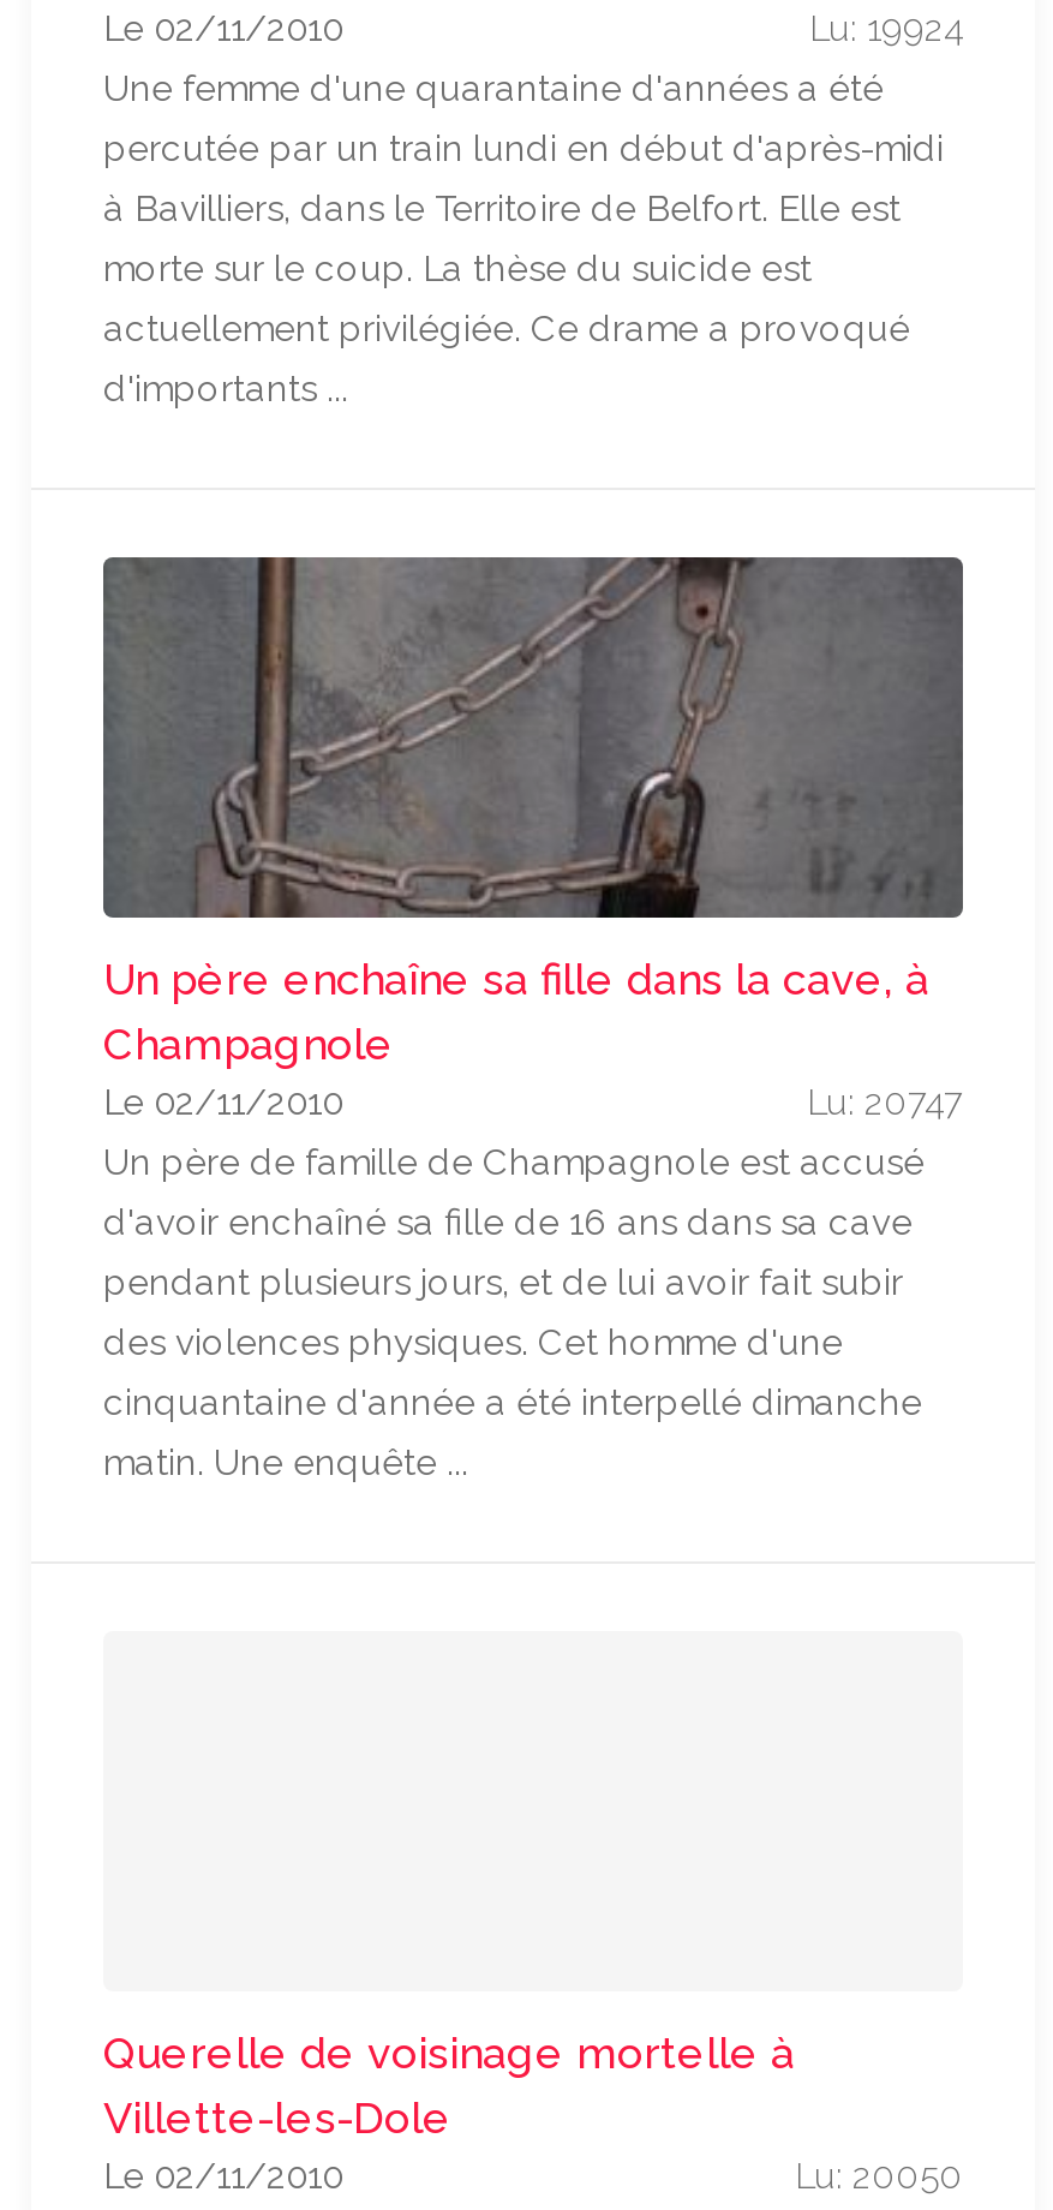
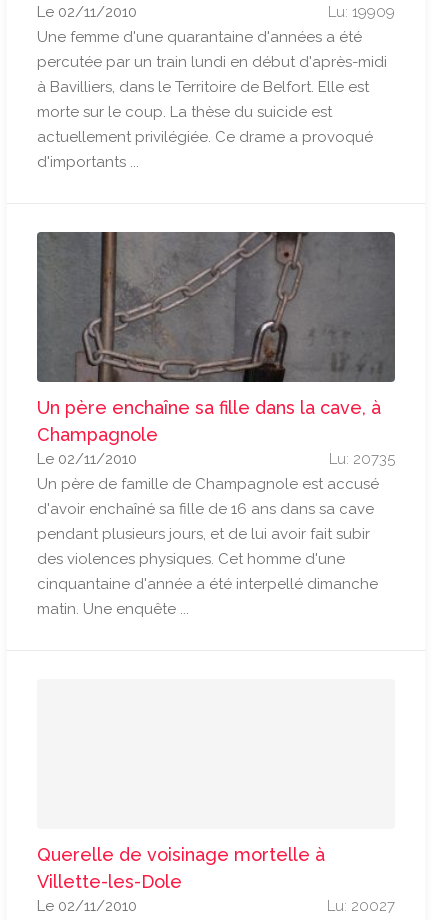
[809,7,963,50] Lu: 19924 -> [328,3,395,21] Lu: 19909
[807,1081,963,1124] Lu: 20747 -> [329,450,395,468] Lu: 20735
[795,2155,963,2198] Lu: 20050 -> [327,897,395,915] Lu: 20027

